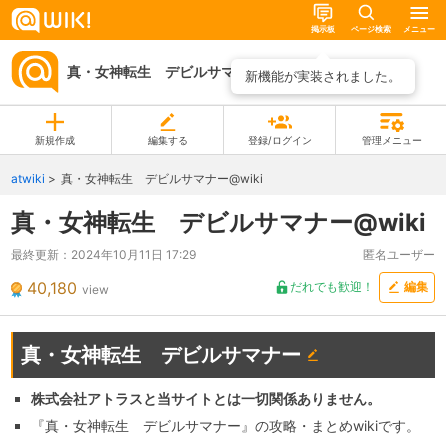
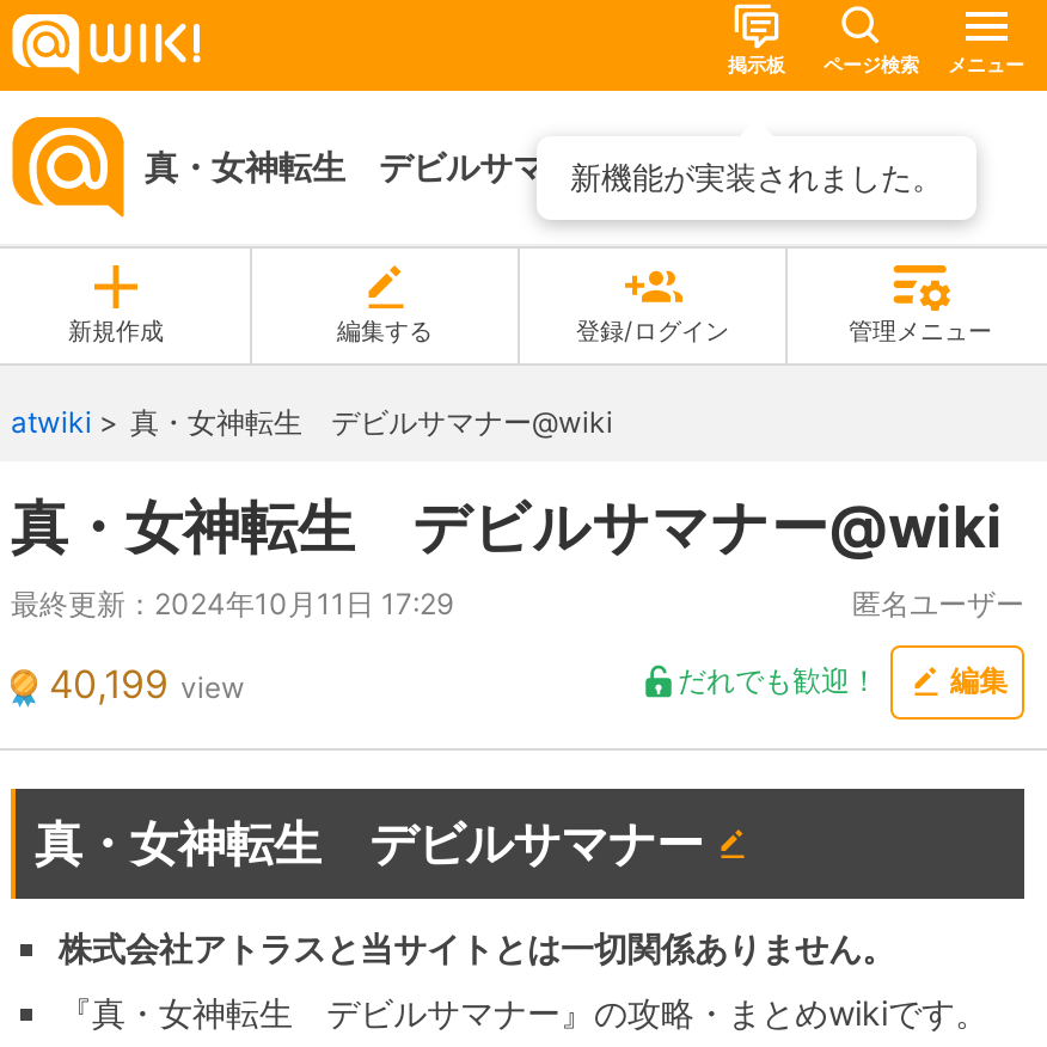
[27,277,109,297] 40,180 view -> [49,659,245,706] 40,199 view

